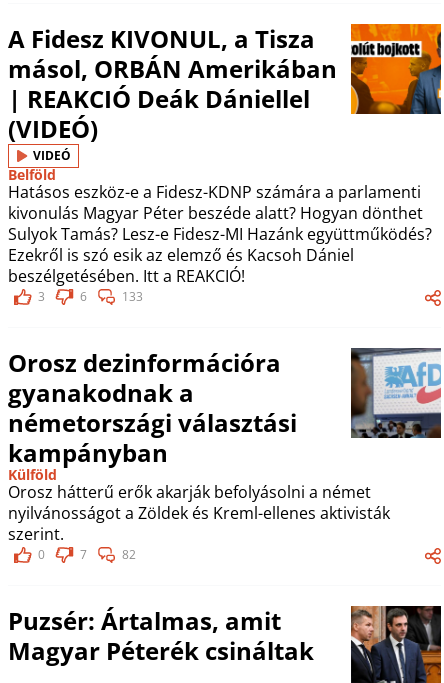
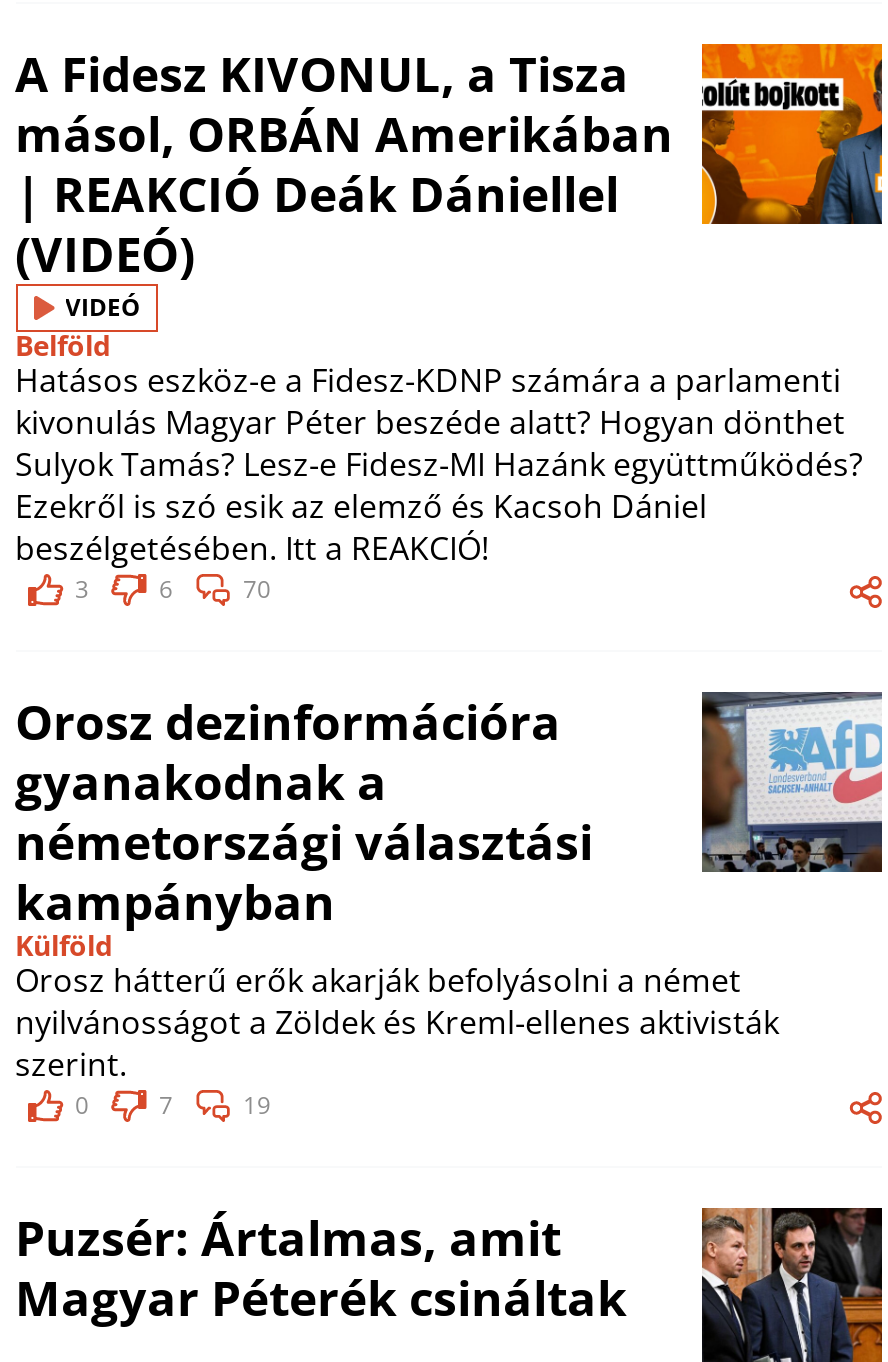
[121,288,142,305] 133 -> [243,571,271,605] 70
[121,546,135,563] 82 -> [243,1087,271,1121] 19

